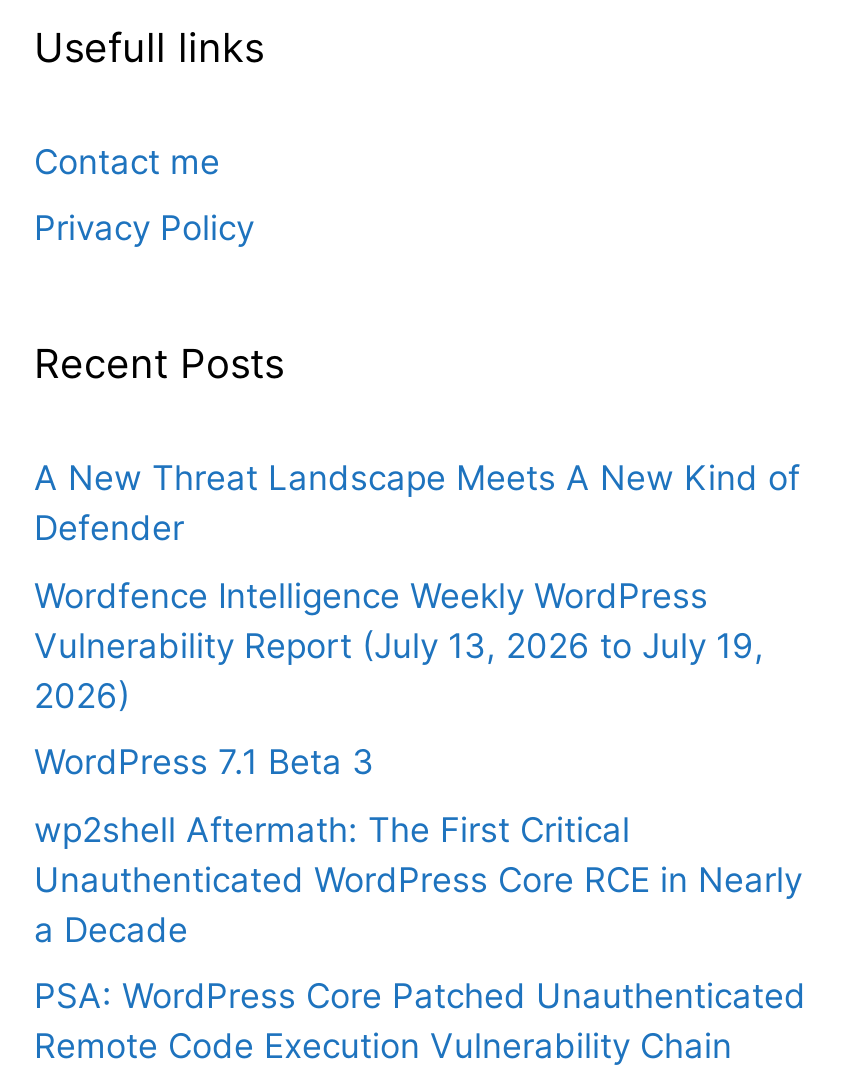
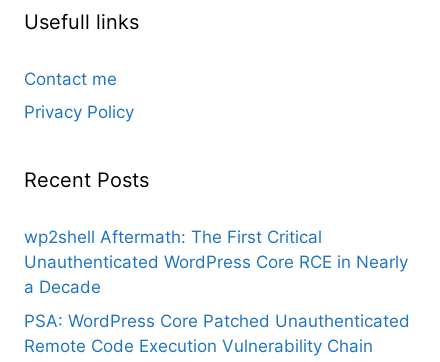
[34,458,800,782] A New Threat Landscape Meets A New Kind of | Defender | Wordfence Intelligence Weekly WordPress | Vulnerability Report (July 13, 2026 to July 19, | 2026) | WordPress 7.1 Beta 3 -> none

